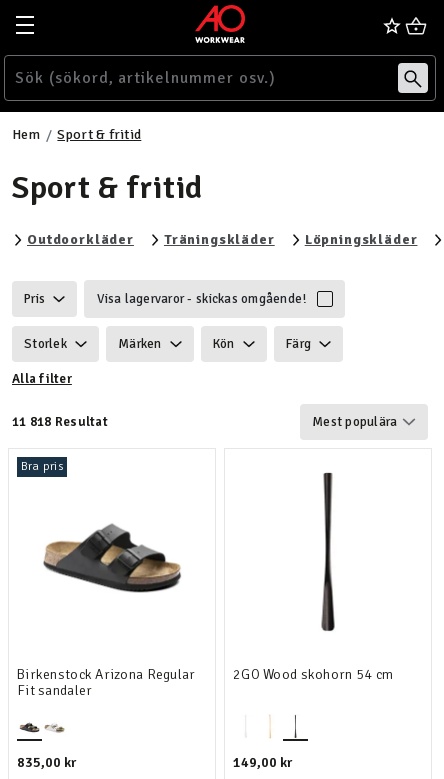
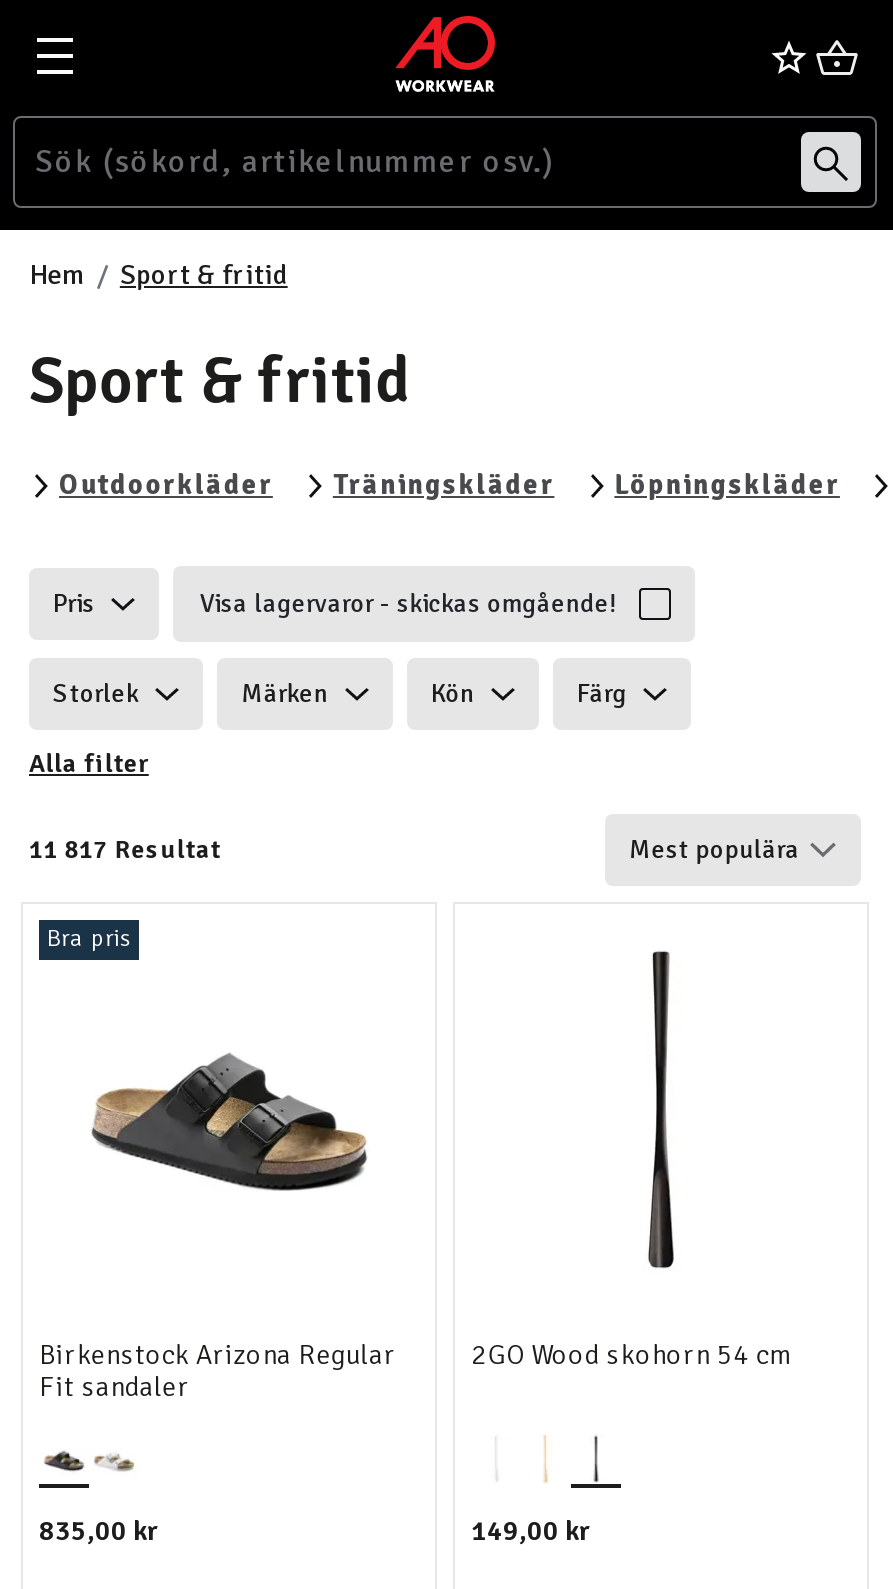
[12,414,108,430] 11 818 Resultat -> [29,834,221,866] 11 817 Resultat

